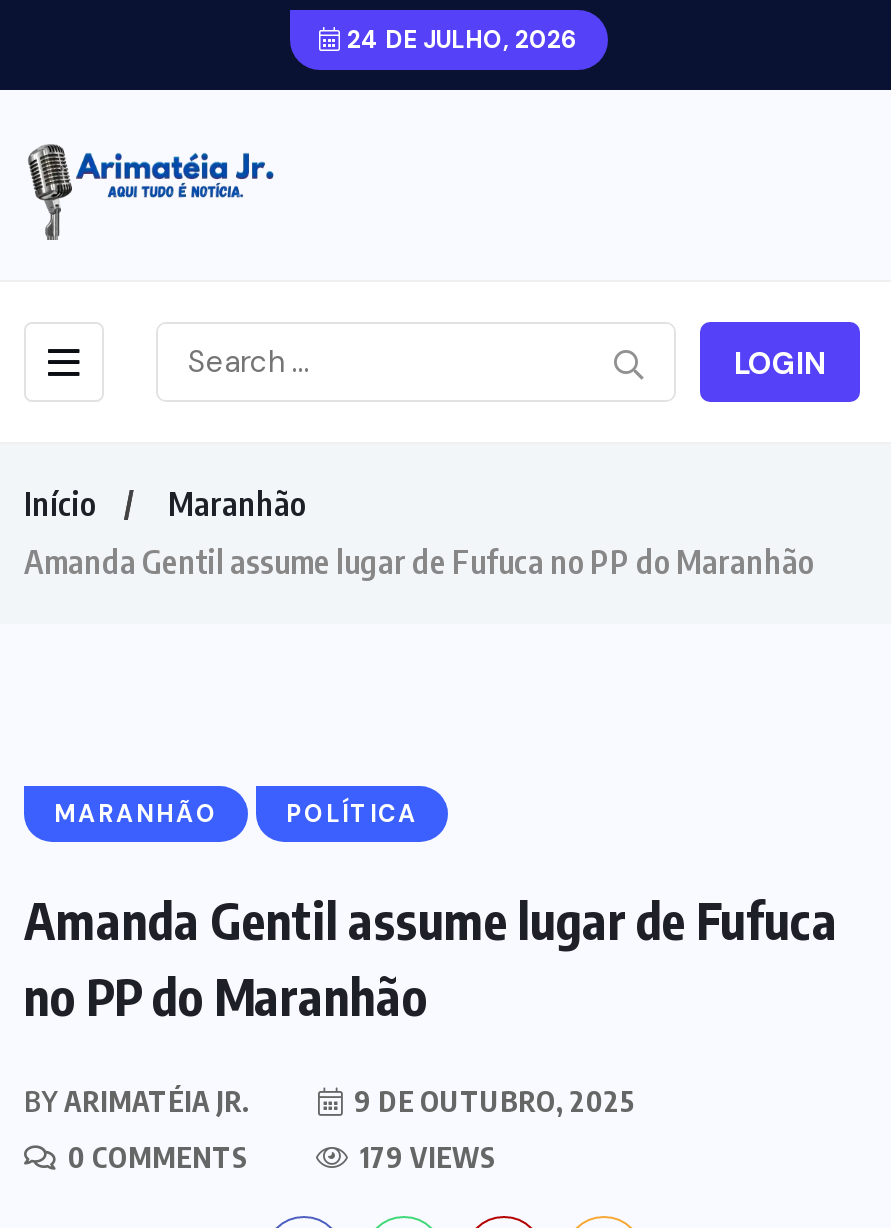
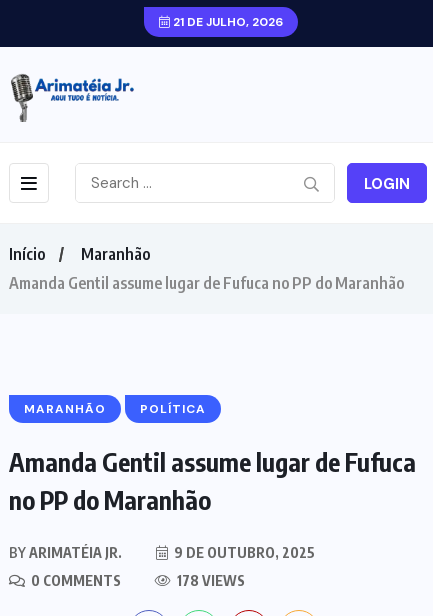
[341,24,577,56] 24 DE JULHO, 2026 -> [170,14,283,30] 21 DE JULHO, 2026
[354,1139,496,1173] 179 VIEWS -> [174,571,245,588] 178 VIEWS

